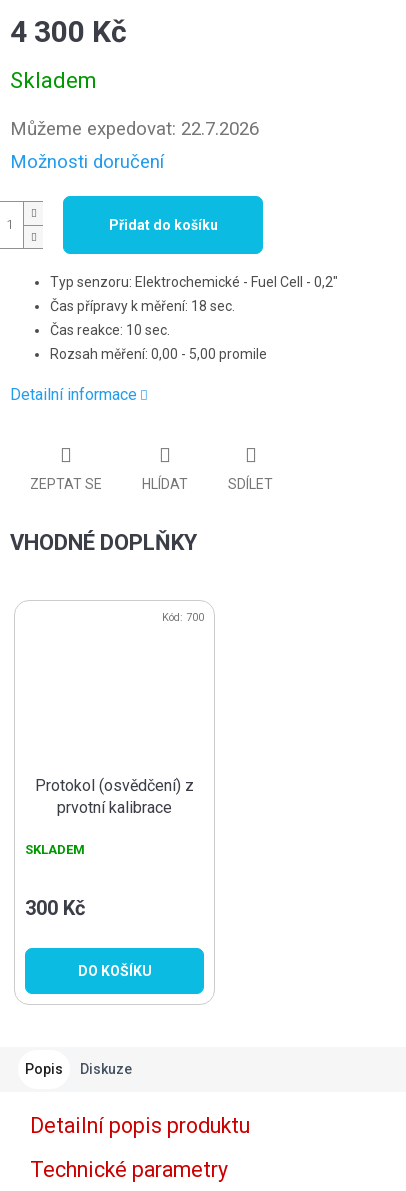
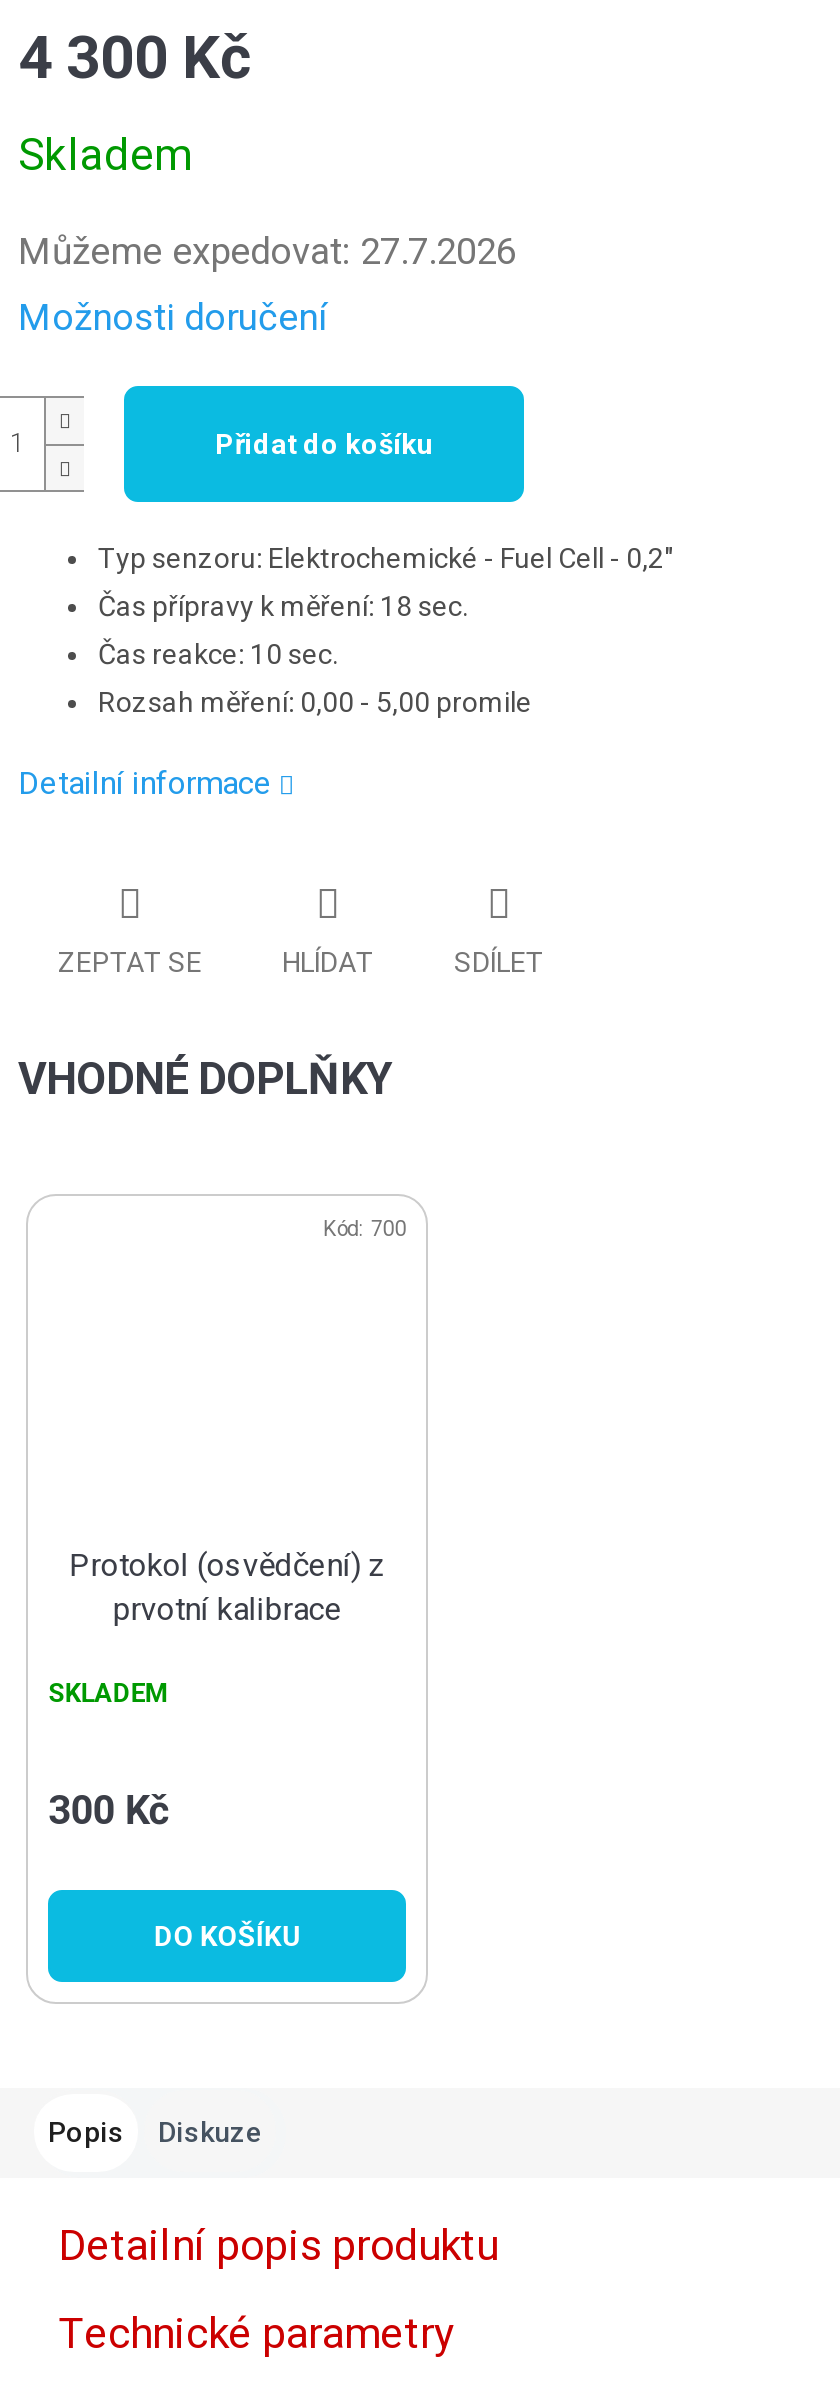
[10,118,259,140] Můžeme expedovat: 22.7.2026 -> [18,229,516,273] Můžeme expedovat: 27.7.2026

